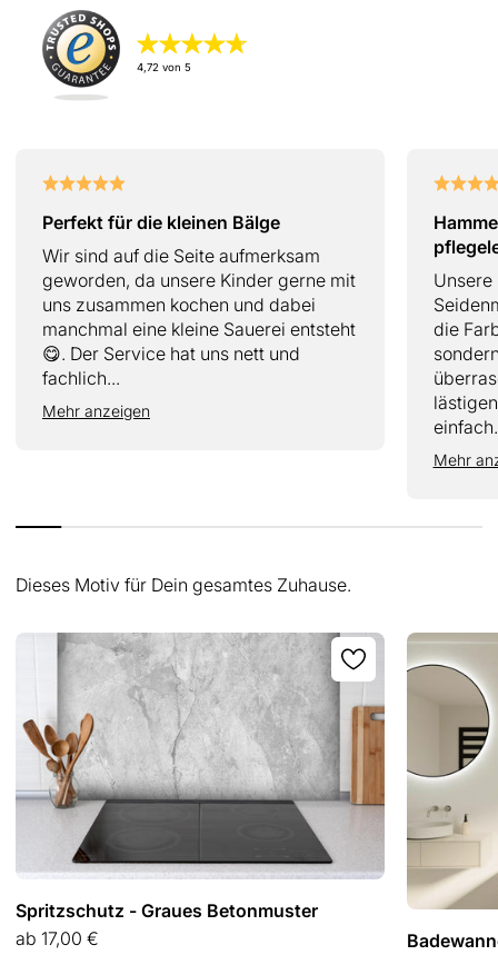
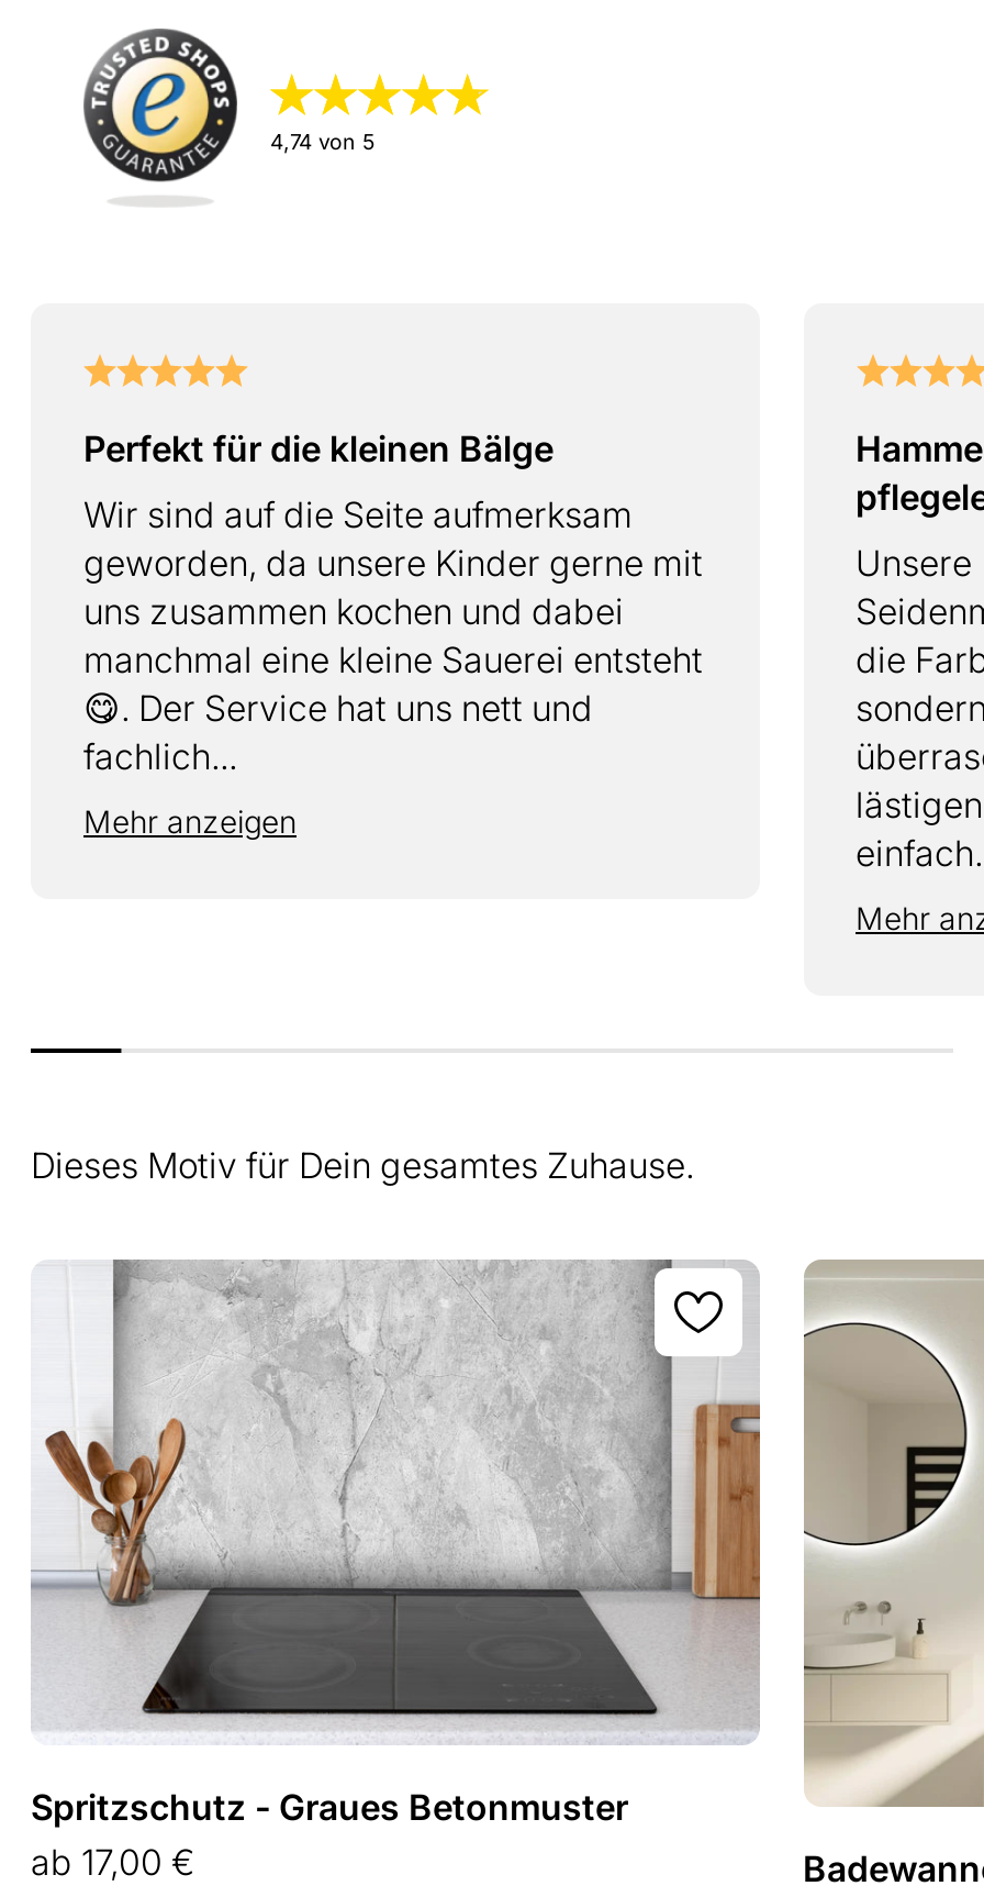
[137,61,191,73] 4,72 von 5 -> [270,129,376,154] 4,74 von 5

